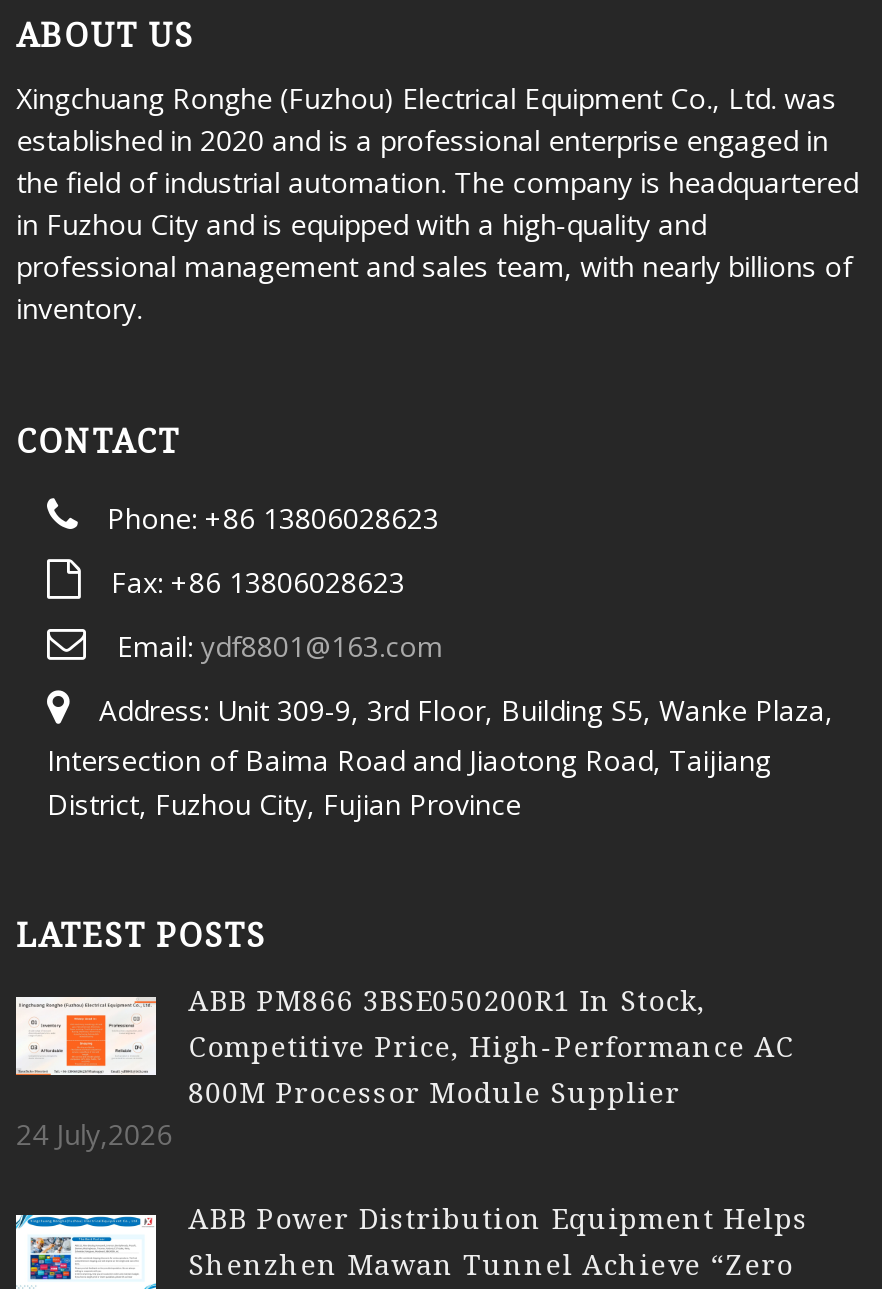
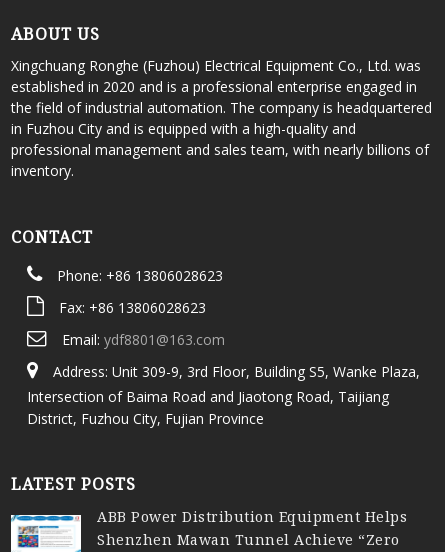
[14,980,794,1152] [image] | ABB PM866 3BSE050200R1 In Stock, | Competitive Price, High-Performance AC | 800M Processor Module Supplier | 24 July,2026 -> none

